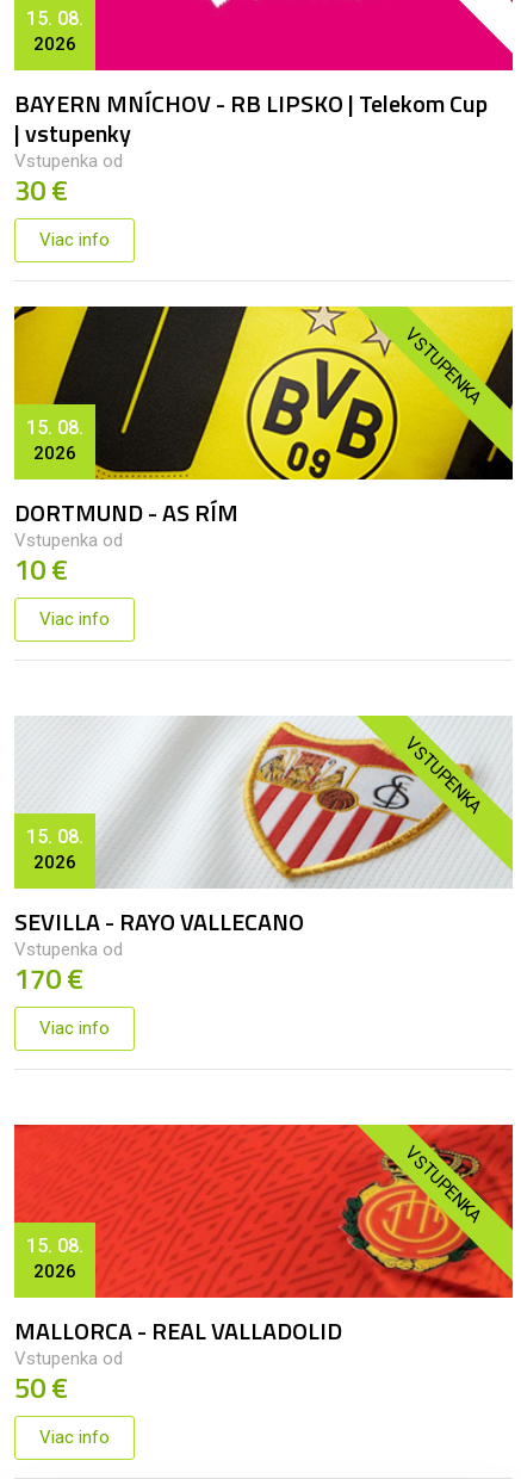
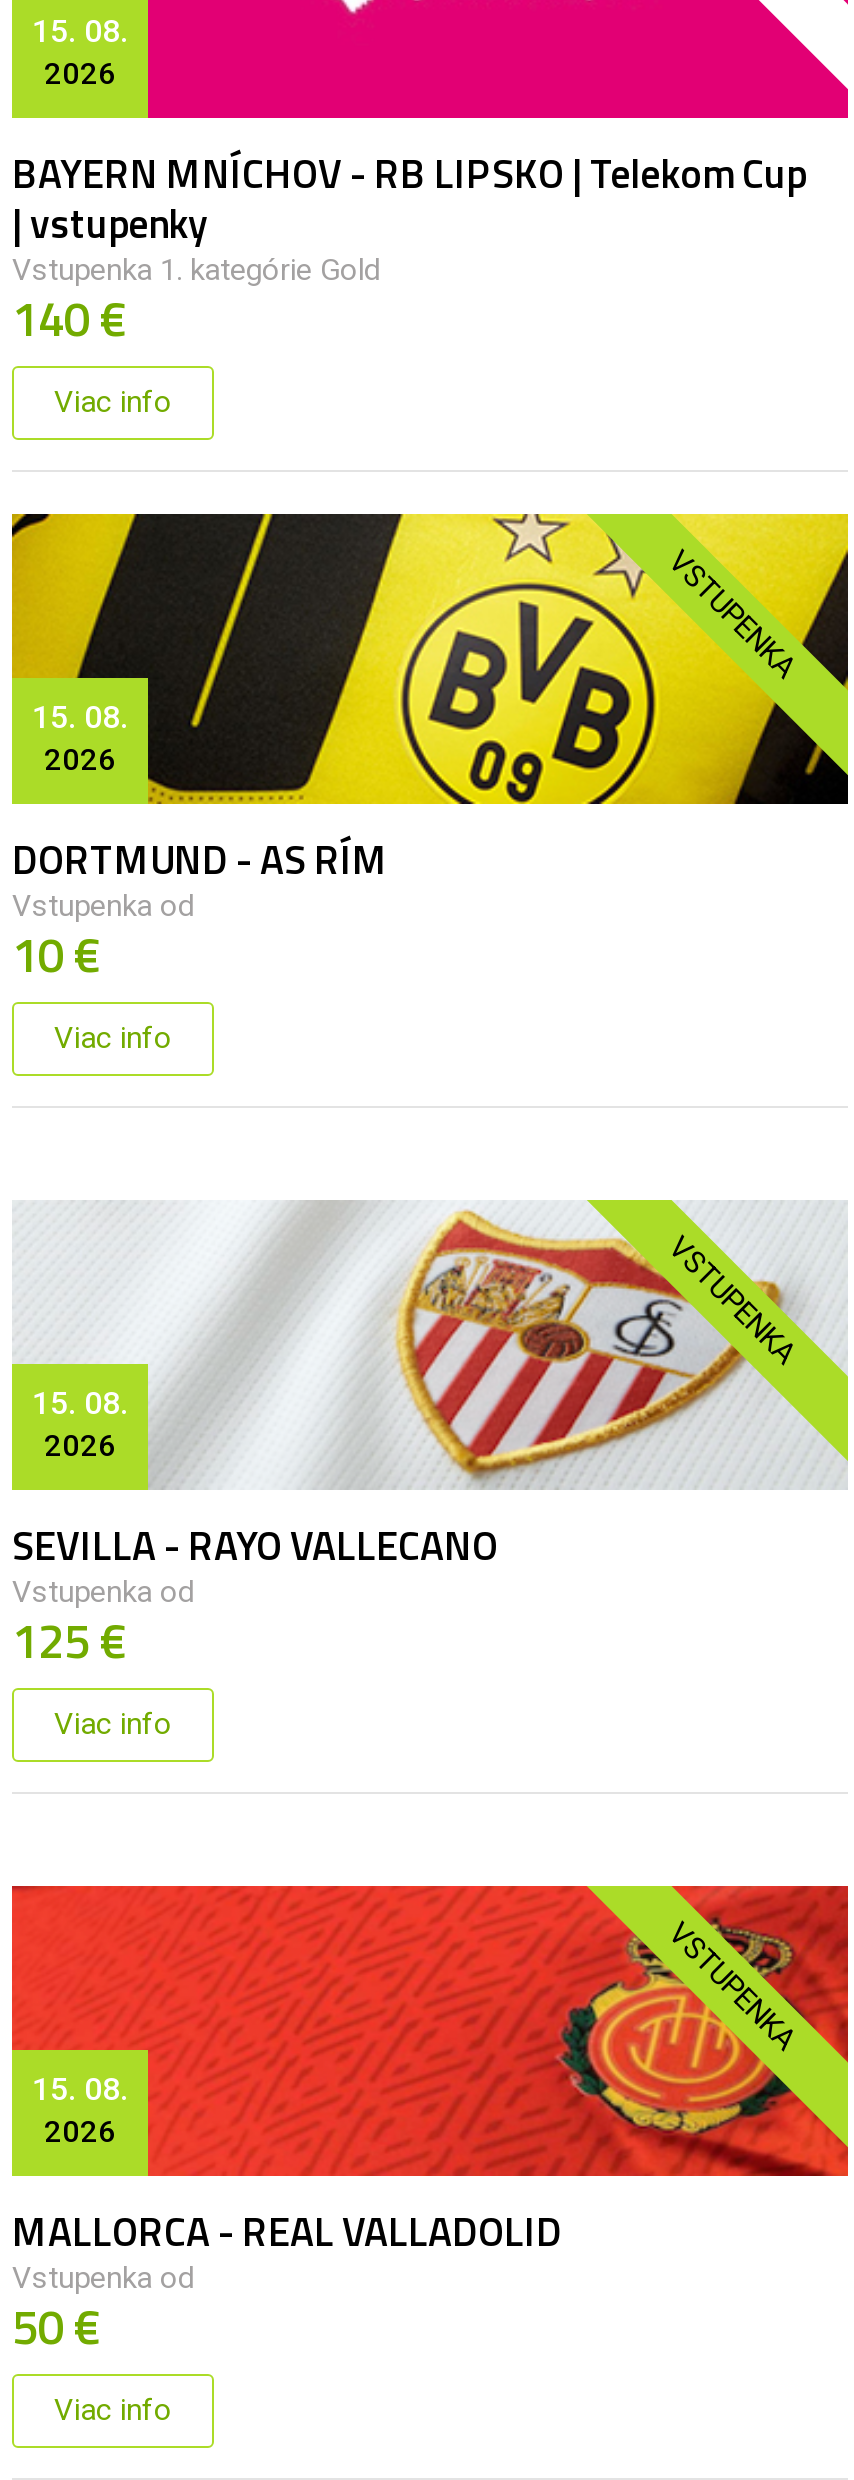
[14,150,123,211] Vstupenka od | 30 € -> [12,251,380,353] Vstupenka 1. kategórie Gold | 140 €
[14,956,83,999] 170 € -> [12,1603,128,1675] 125 €

